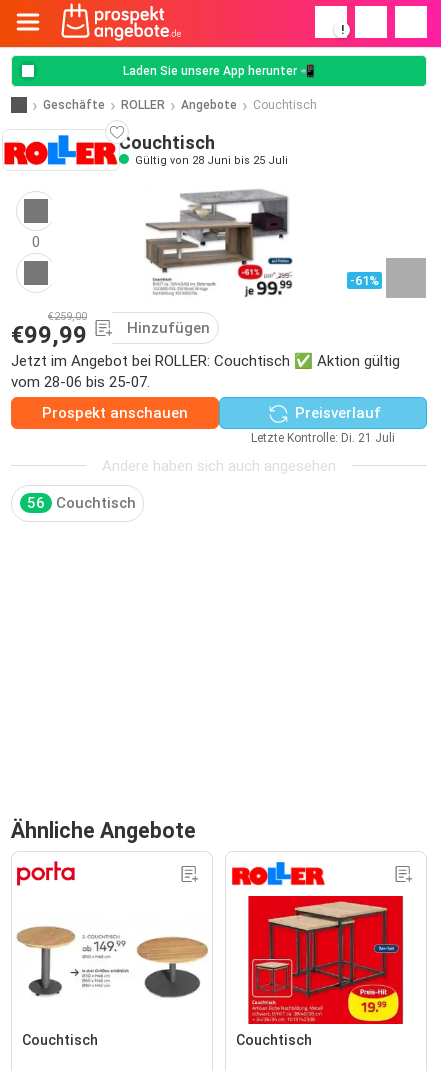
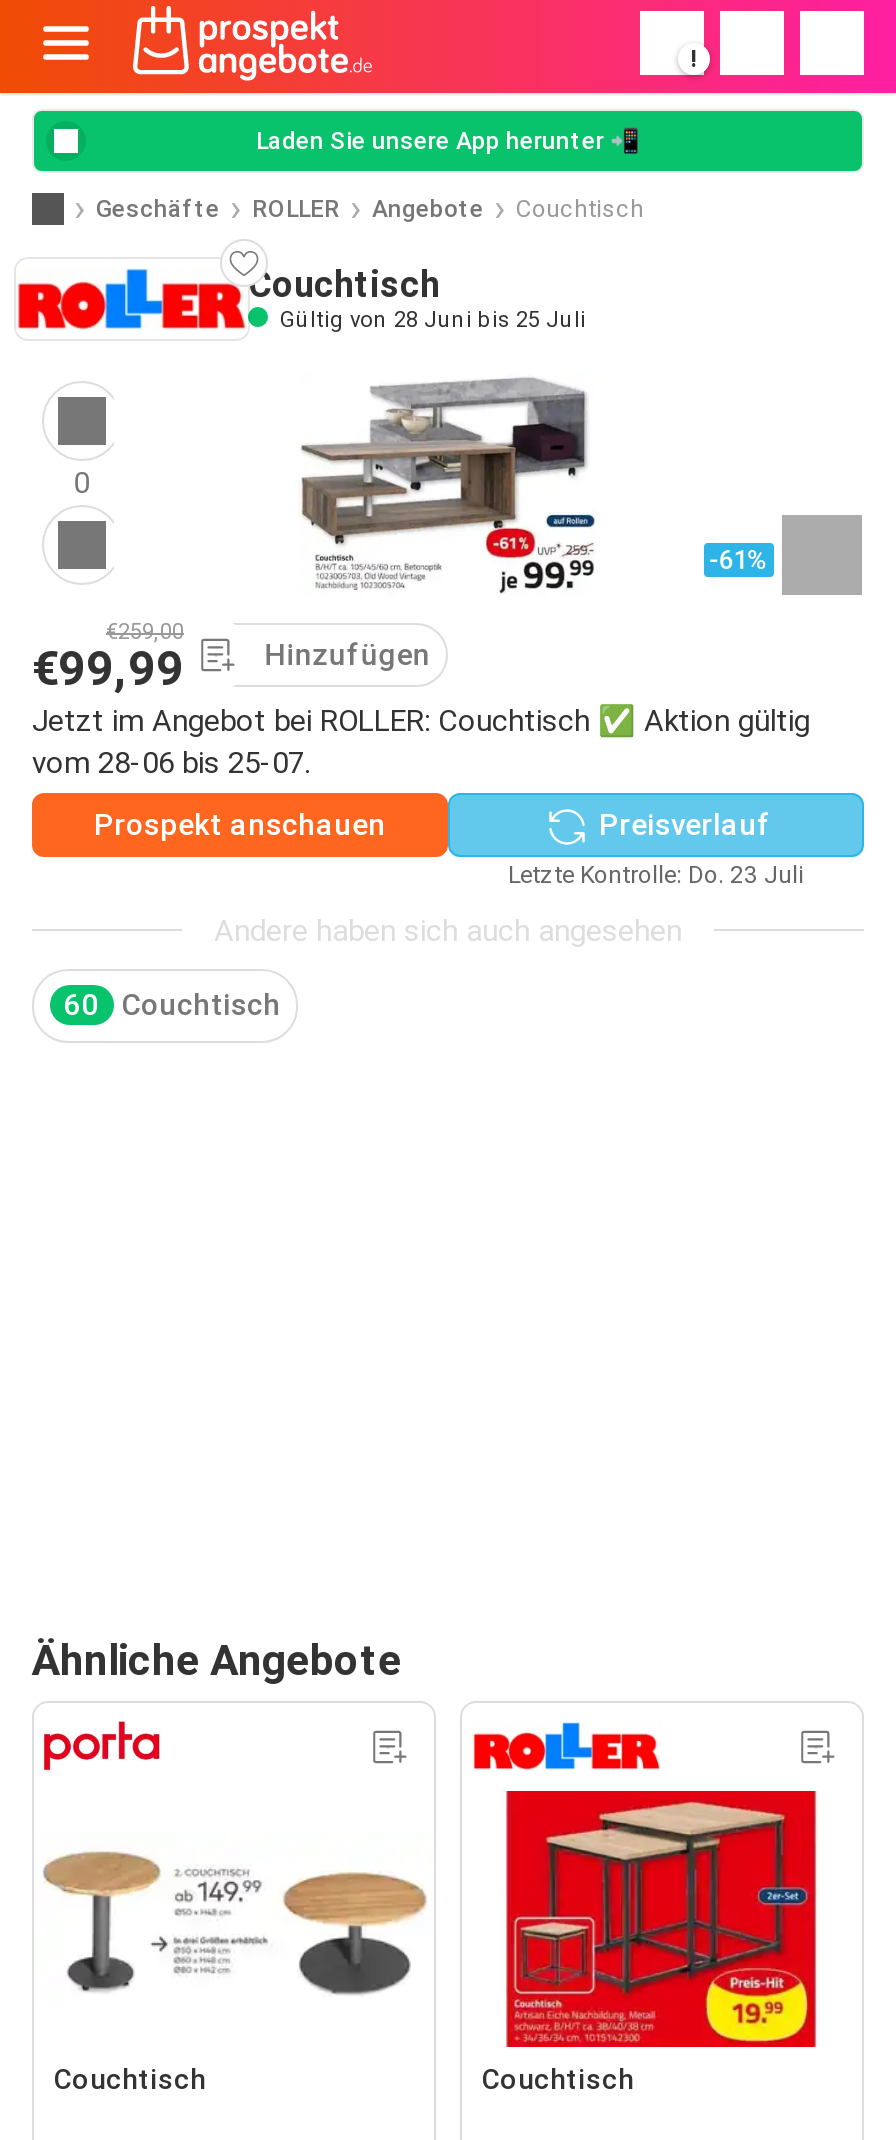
[251,430,395,444] Letzte Kontrolle: Di. 21 Juli -> [508,860,804,888] Letzte Kontrolle: Do. 23 Juli
[26,494,135,512] 56 Couchtisch -> [63,987,281,1023] 60 Couchtisch

